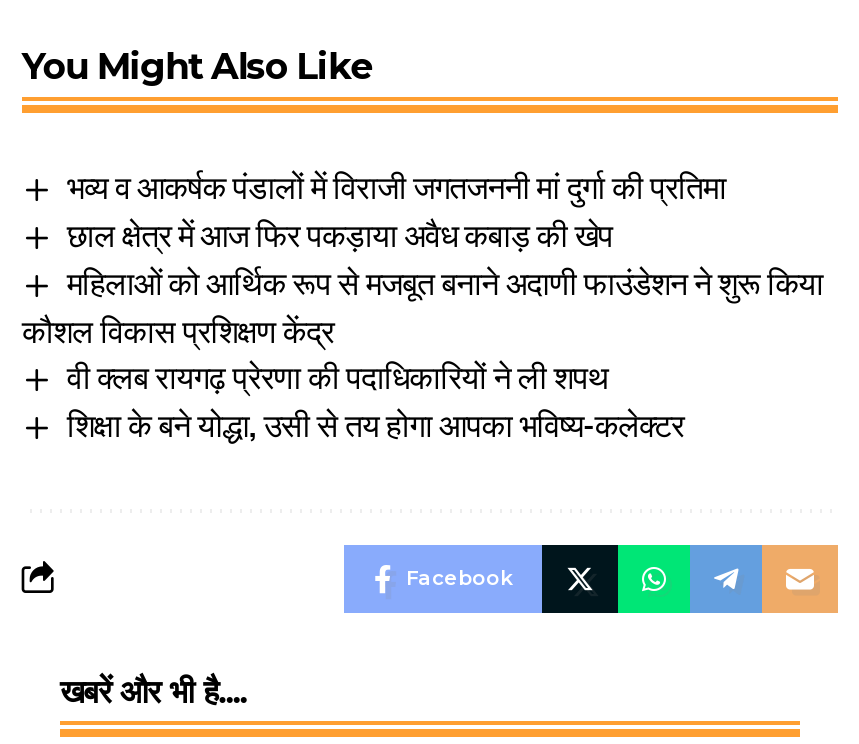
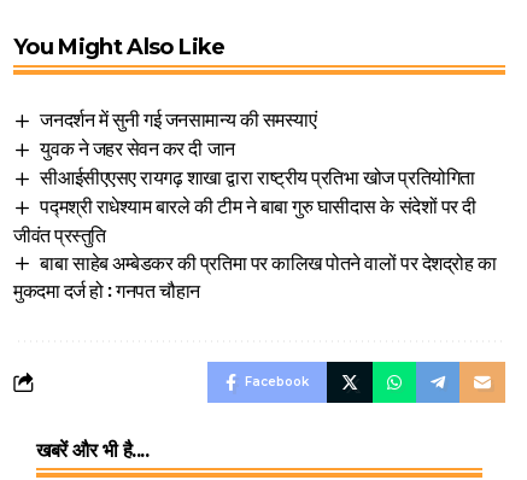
[22,161,823,446] भव्य व आकर्षक पंडालों में विराजी जगतजननी मां दुर्गा की प्रतिमा | छाल क्षेत्र में आज फिर पकड़ाया अवैध कबाड़ की खेप | महिलाओं को आर्थिक रूप से मजबूत बनाने अदाणी फाउंडेशन ने शुरू किया | कौशल विकास प्रशिक्षण केंद्र | वी क्लब रायगढ़ प्रेरणा की पदाधिकारियों ने ली शपथ | शिक्षा के बने योद्धा, उसी से तय होगा आपका भविष्य-कलेक्टर -> [13,104,496,305] जनदर्शन में सुनी गई जनसामान्य की समस्याएं | युवक ने जहर सेवन कर दी जान | सीआईसीएएसए रायगढ़ शाखा द्वारा राष्ट्रीय प्रतिभा खोज प्रतियोगिता | पद्मश्री राधेश्याम बारले की टीम ने बाबा गुरु घासीदास के संदेशों पर दी | जीवंत प्रस्तुति | बाबा साहेब अम्बेडकर की प्रतिमा पर कालिख पोतने वालों पर देशद्रोह का | मुकदमा दर्ज हो : गनपत चौहान

